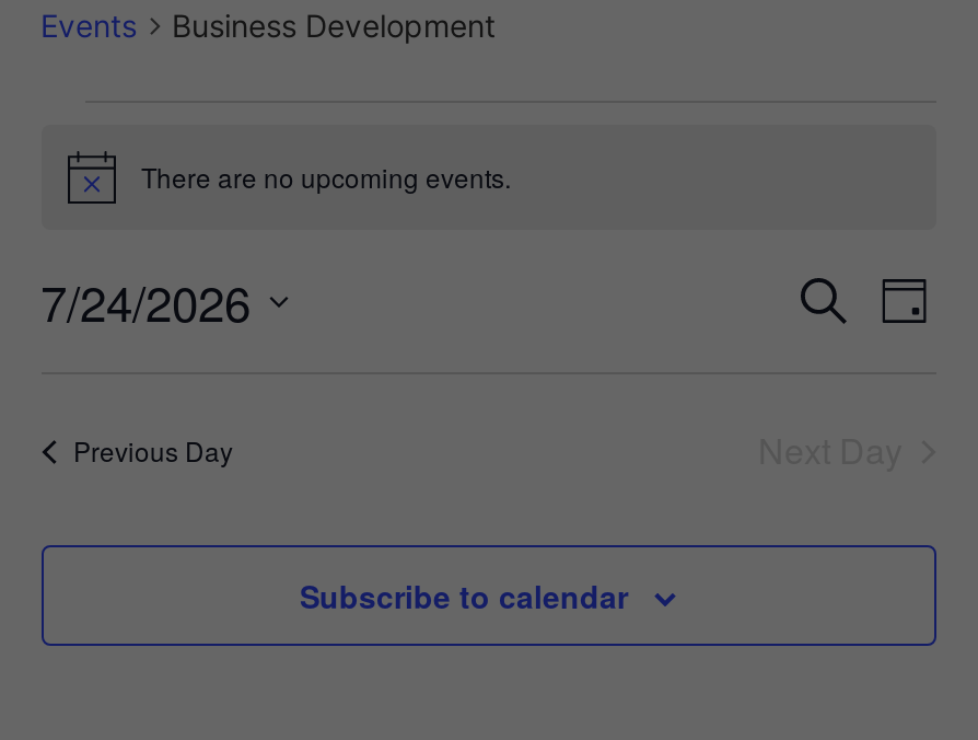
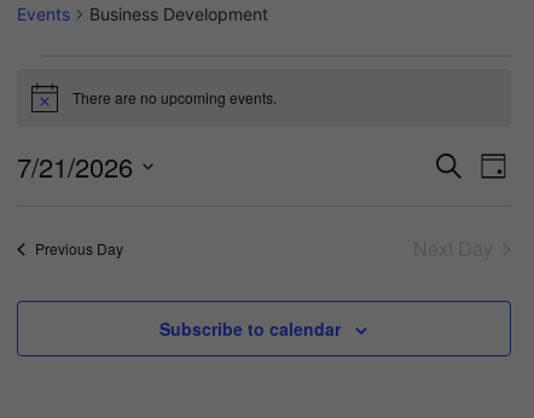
[40,267,251,335] 7/24/2026 -> [16,148,132,185] 7/21/2026

